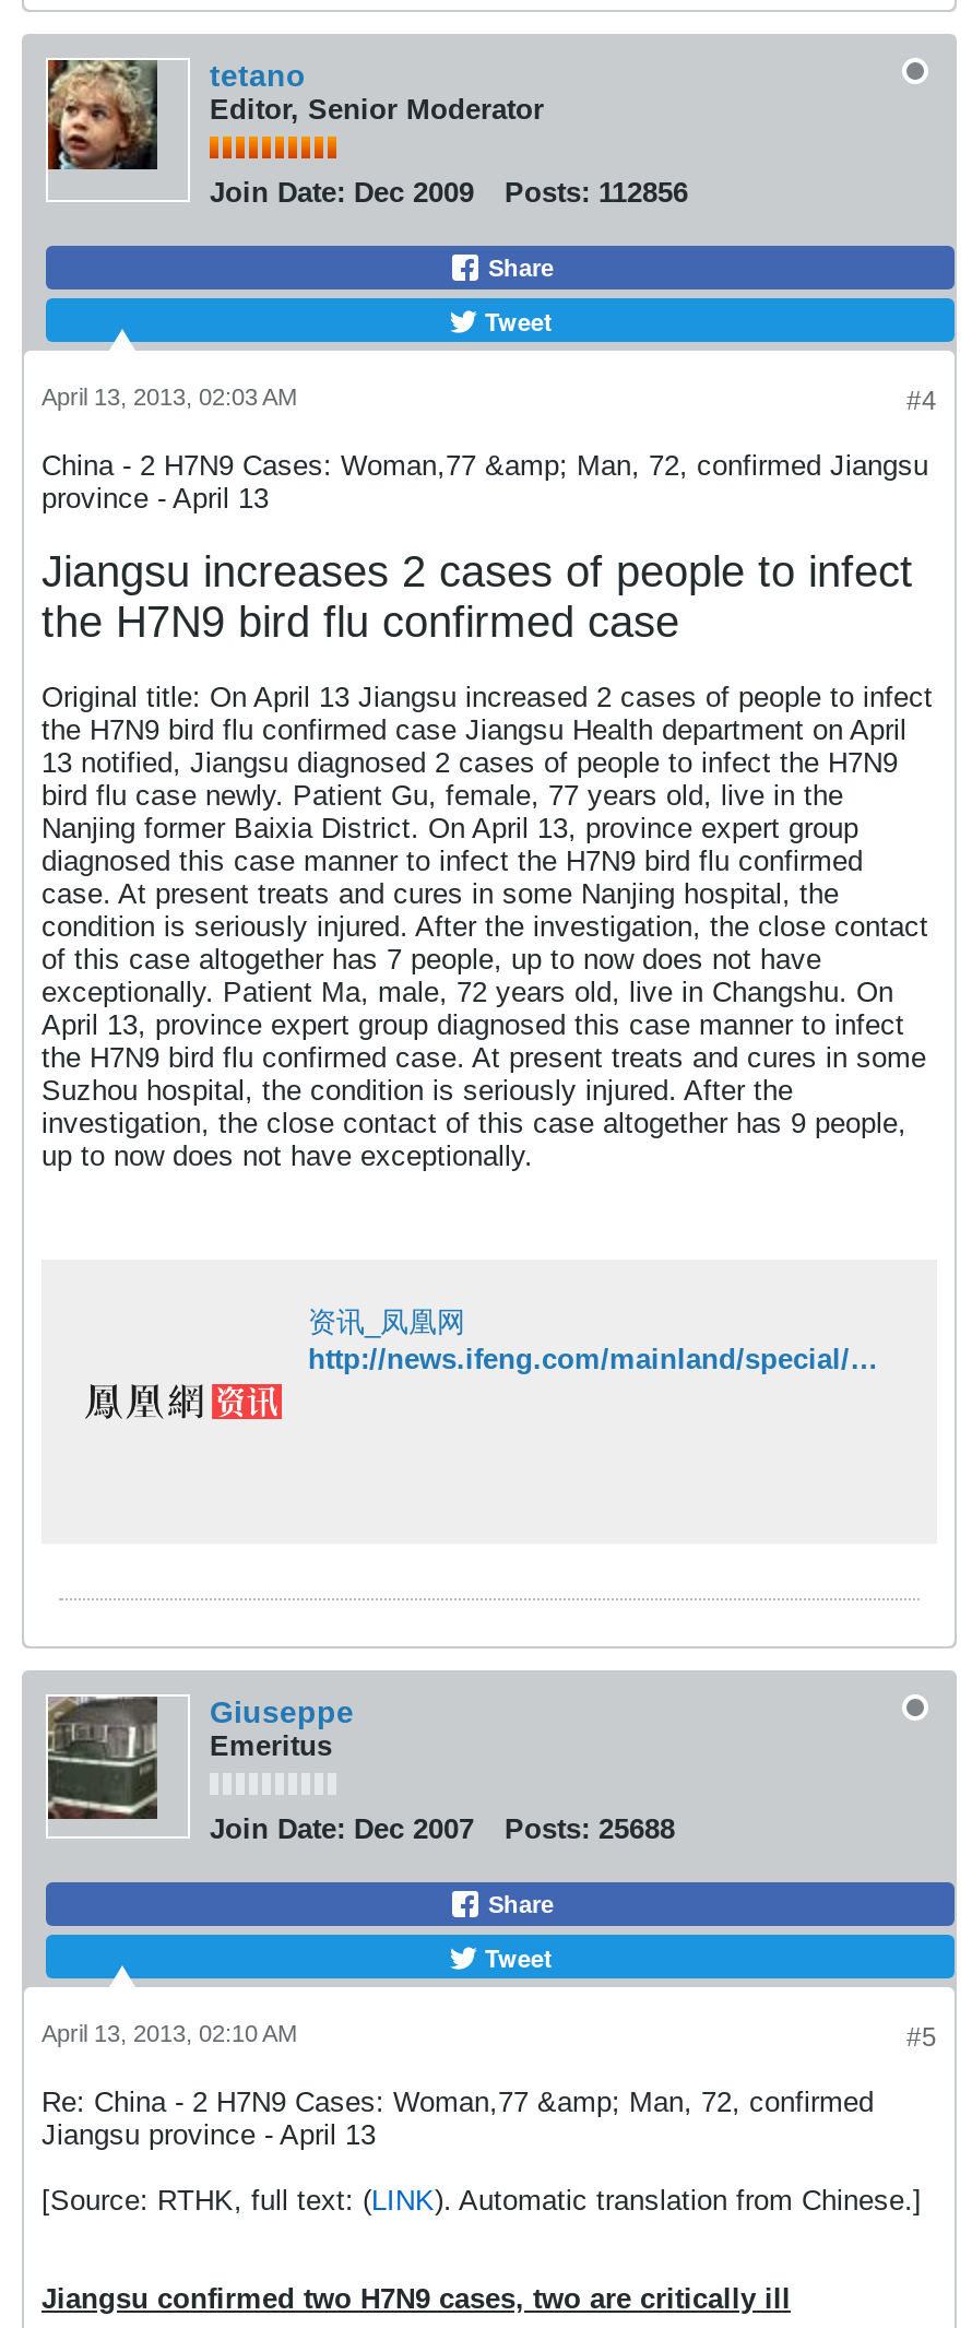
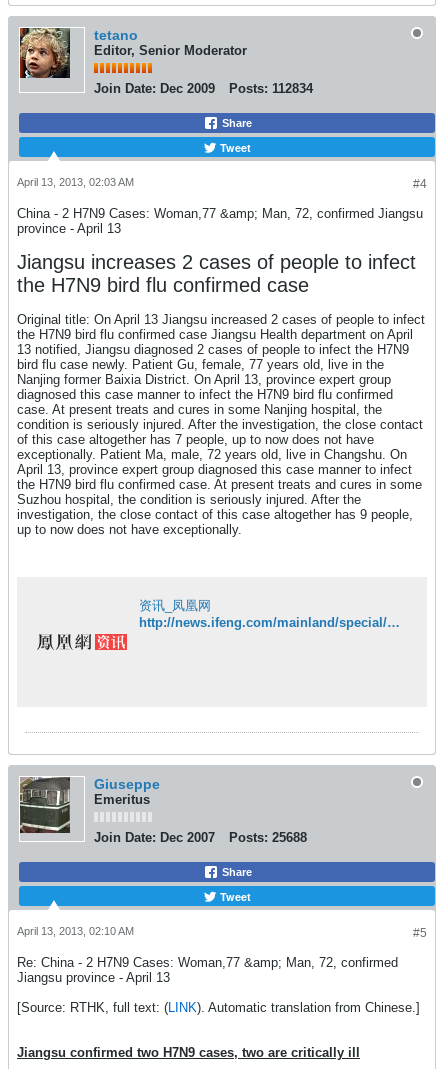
[210,176,688,209] Join Date: Dec 2009 Posts: 112856 -> [94,81,313,96] Join Date: Dec 2009 Posts: 112834

